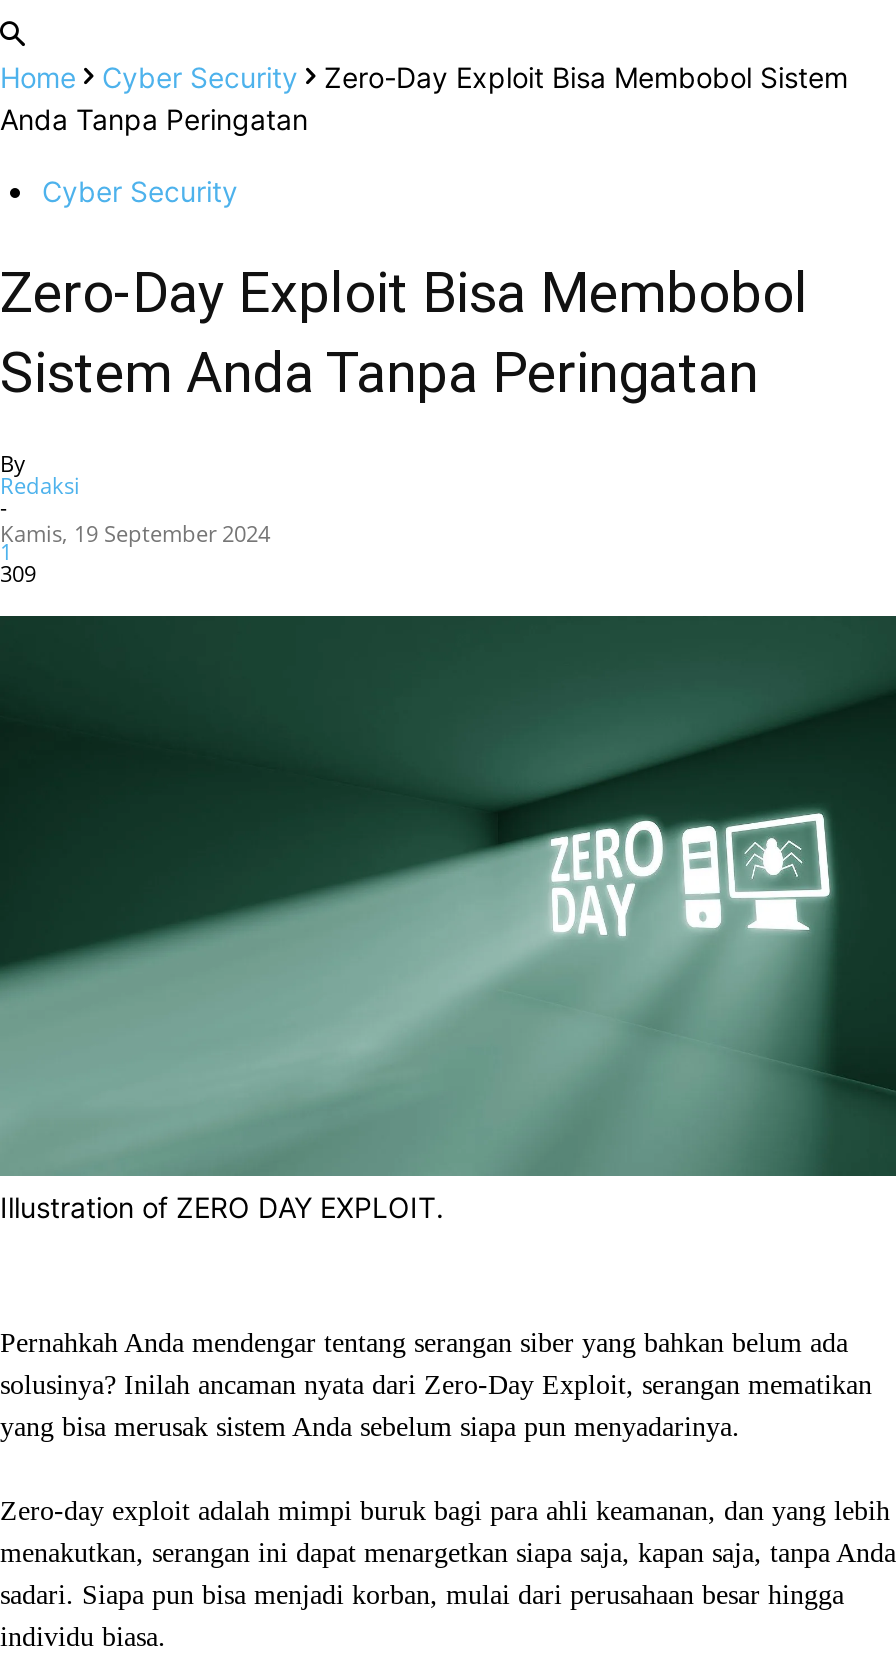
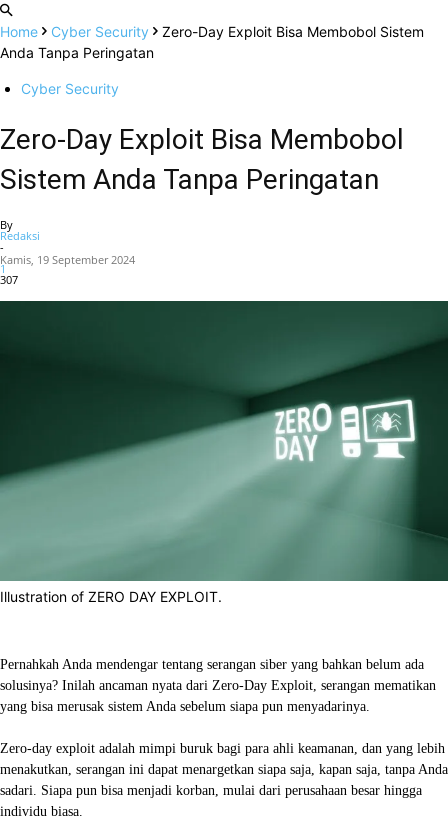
[0,557,36,587] 309 -> [0,271,18,286] 307

